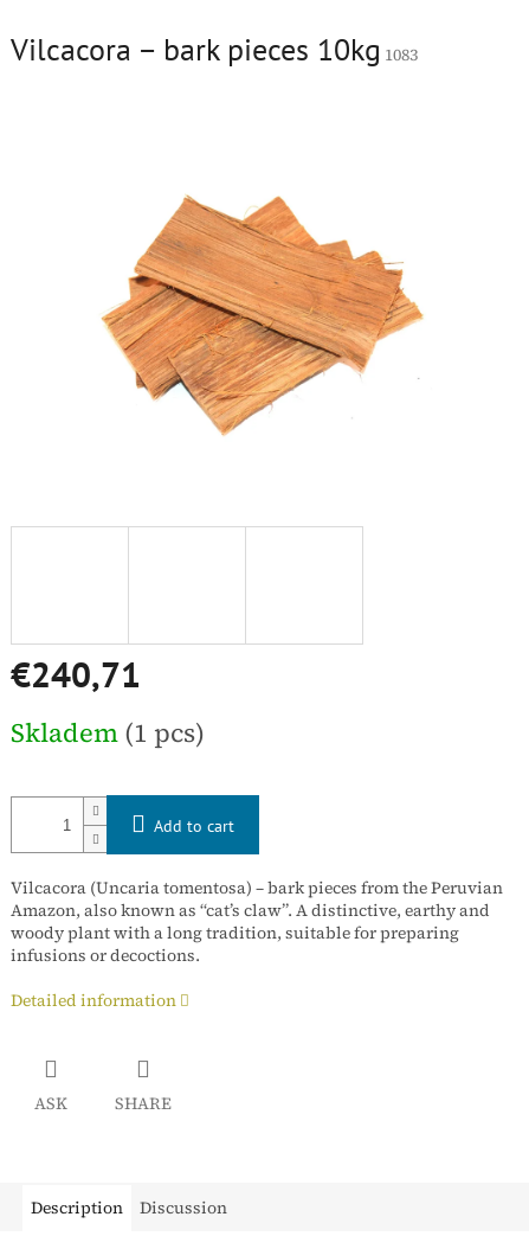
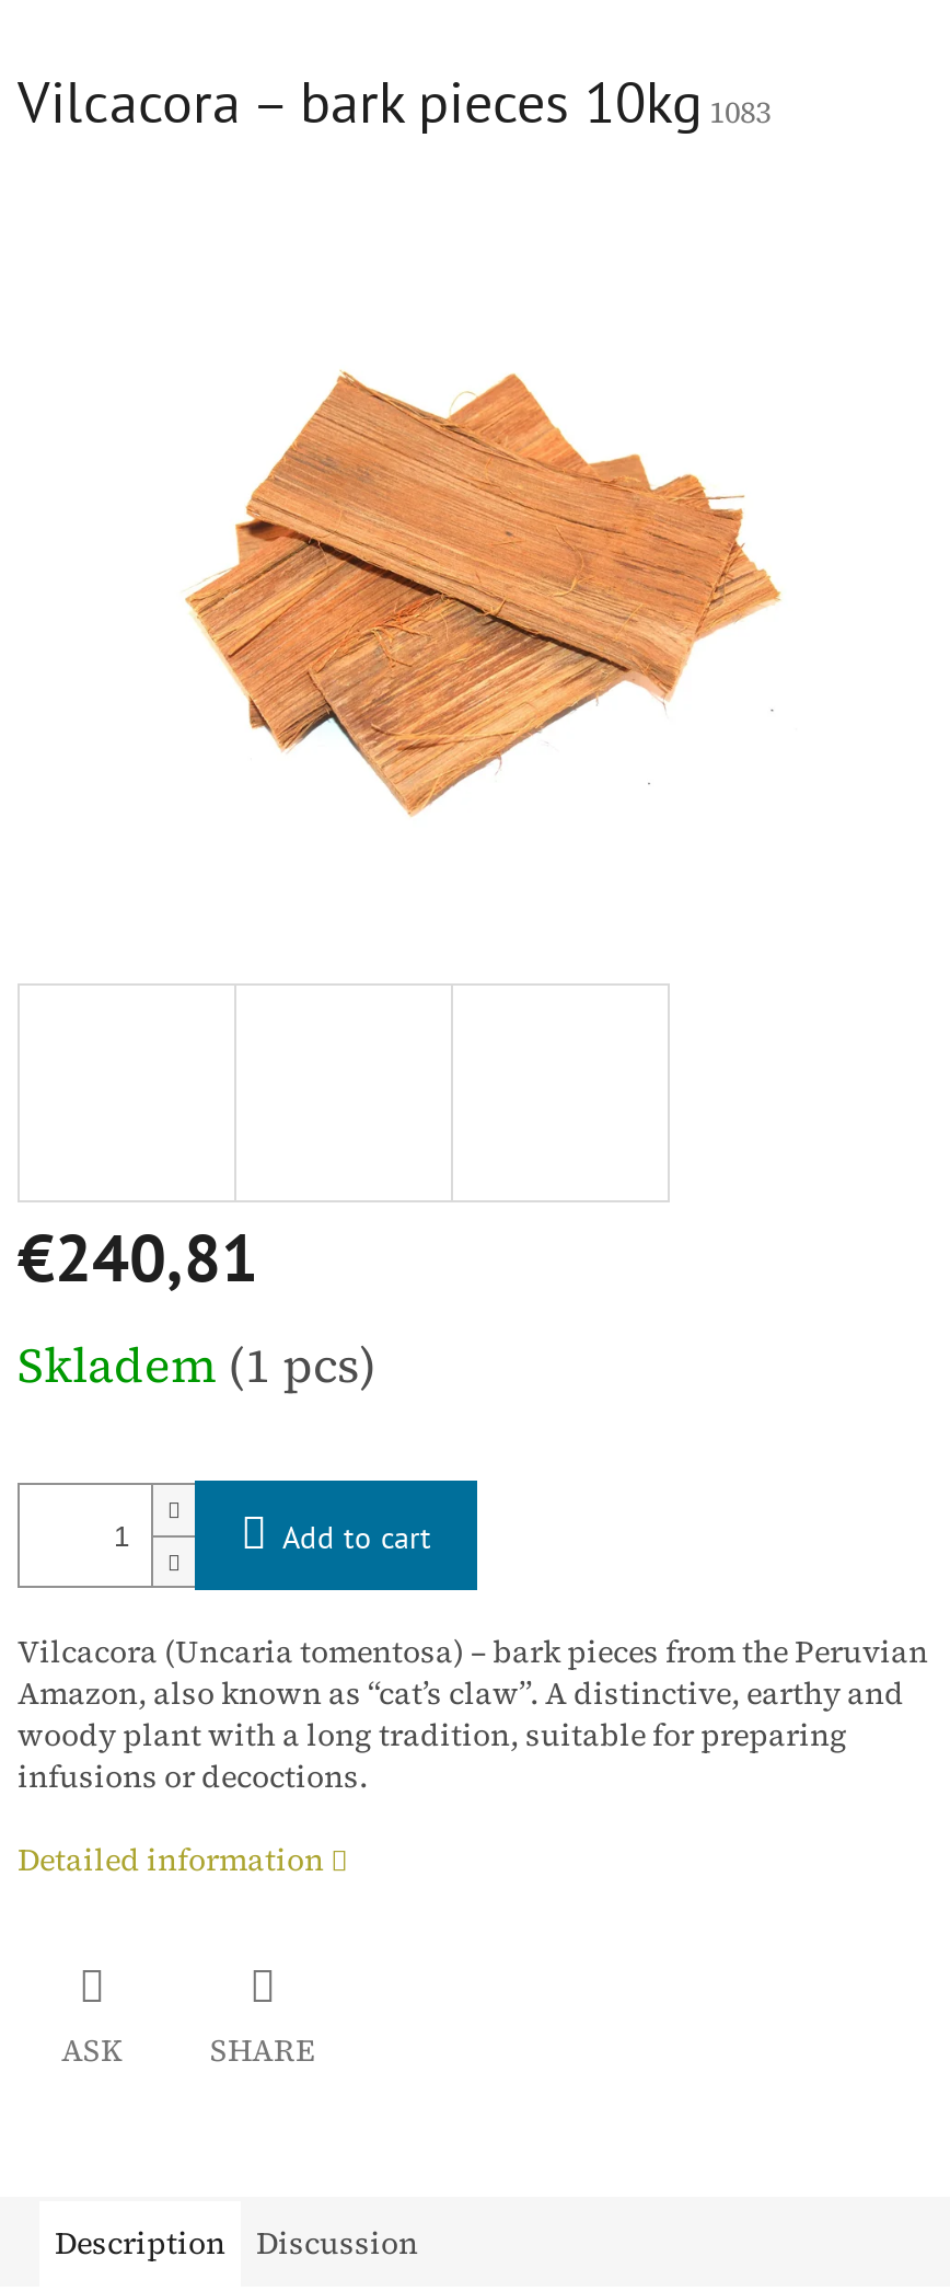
[11,651,141,697] €240,71 -> [18,1214,258,1300] €240,81

